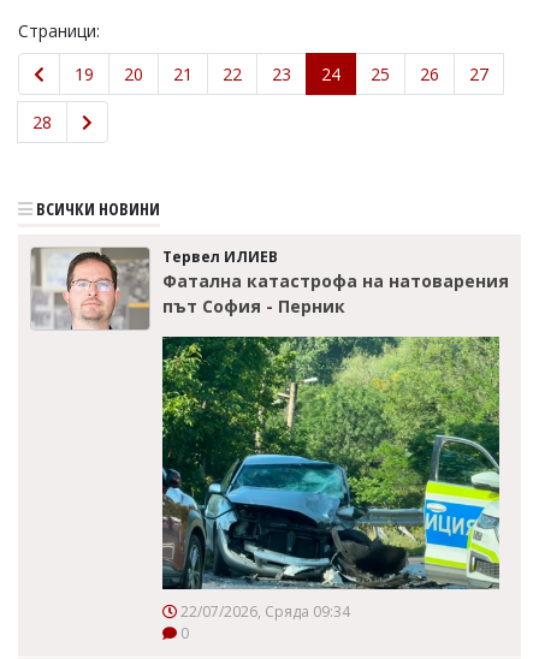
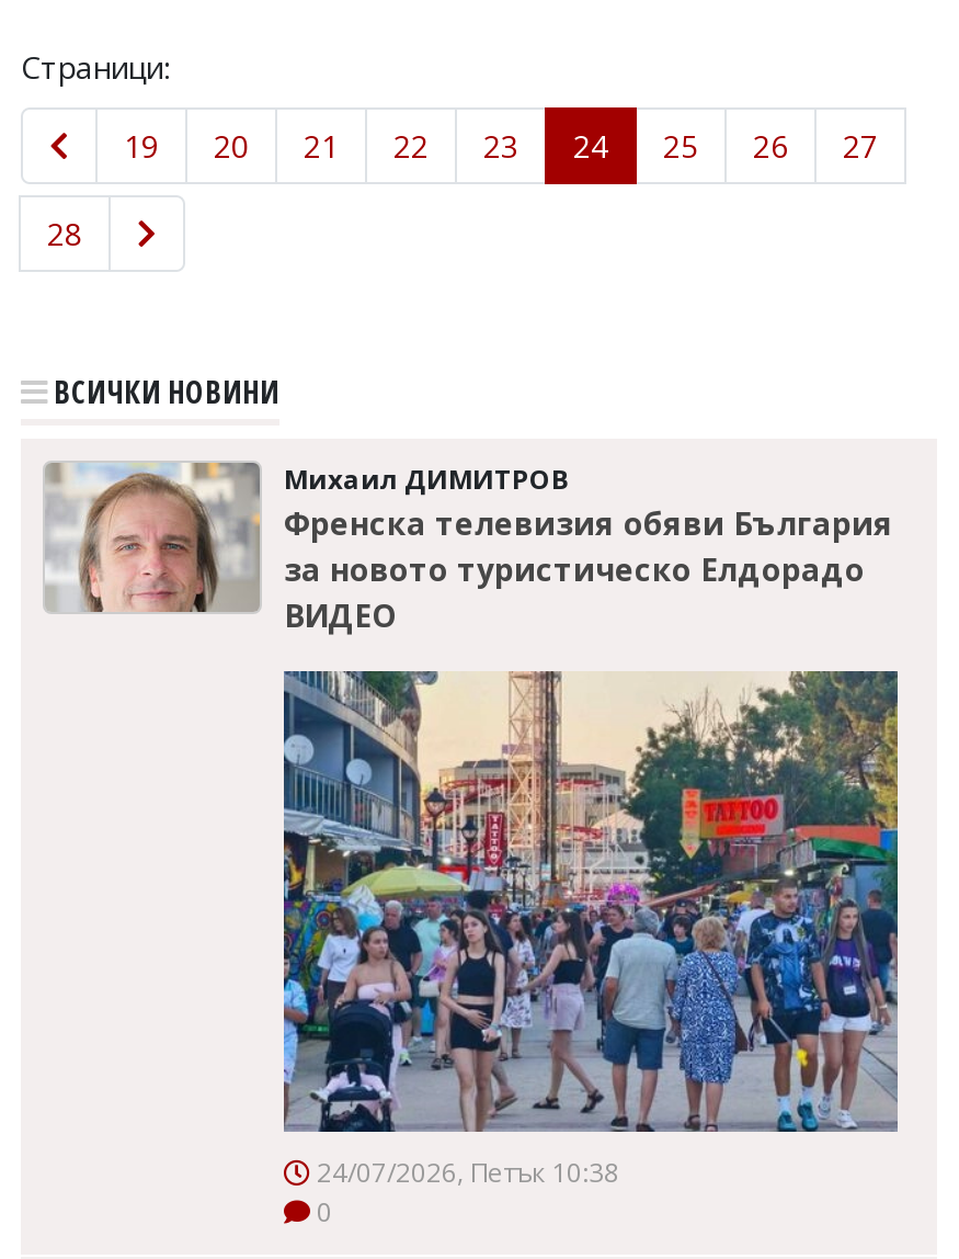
[31,246,509,329] [image] | Тервел ИЛИЕВ | Фатална катастрофа на натоварения | път София - Перник -> [47,460,893,635] [image] | Михаил ДИМИТРОВ | Френска телевизия обяви България | за новото туристическо Елдорадо | ВИДЕО
[161,336,501,621] [image] | 22/07/2026, Сряда 09:34 -> [282,669,900,1191] [image] | 24/07/2026, Петък 10:38

